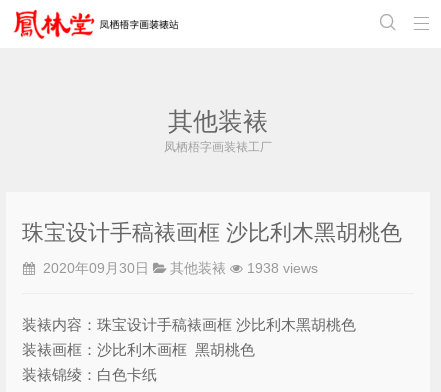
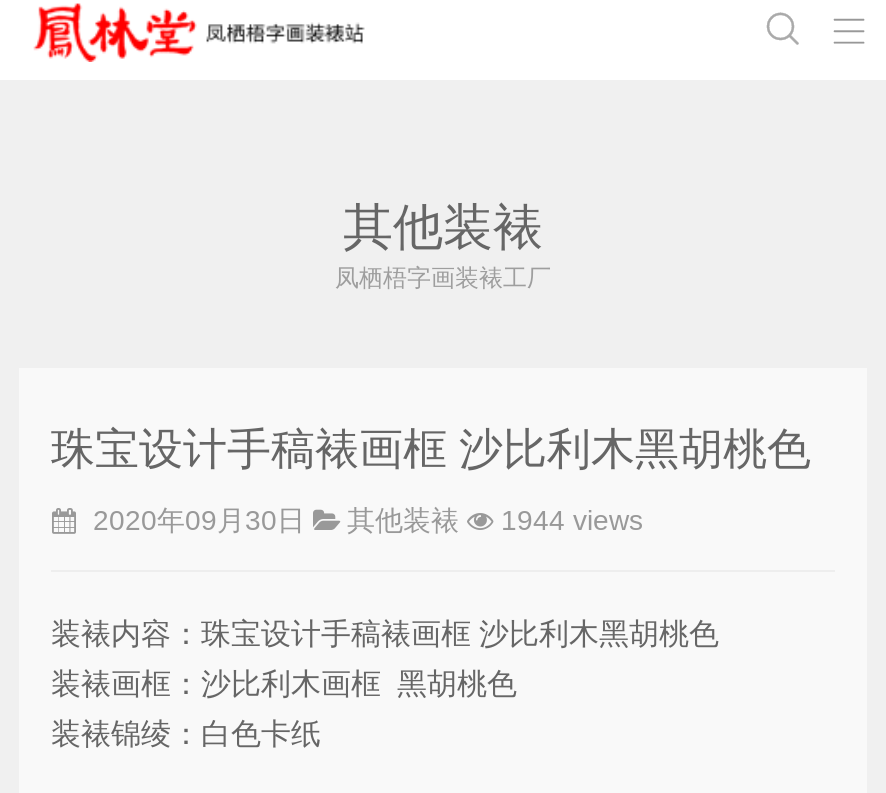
[247,260,318,276] 1938 views -> [501,504,643,536] 1944 views

